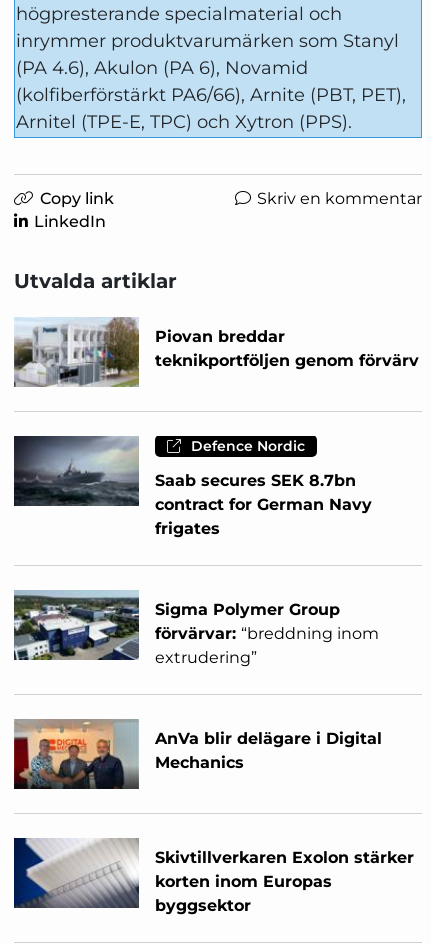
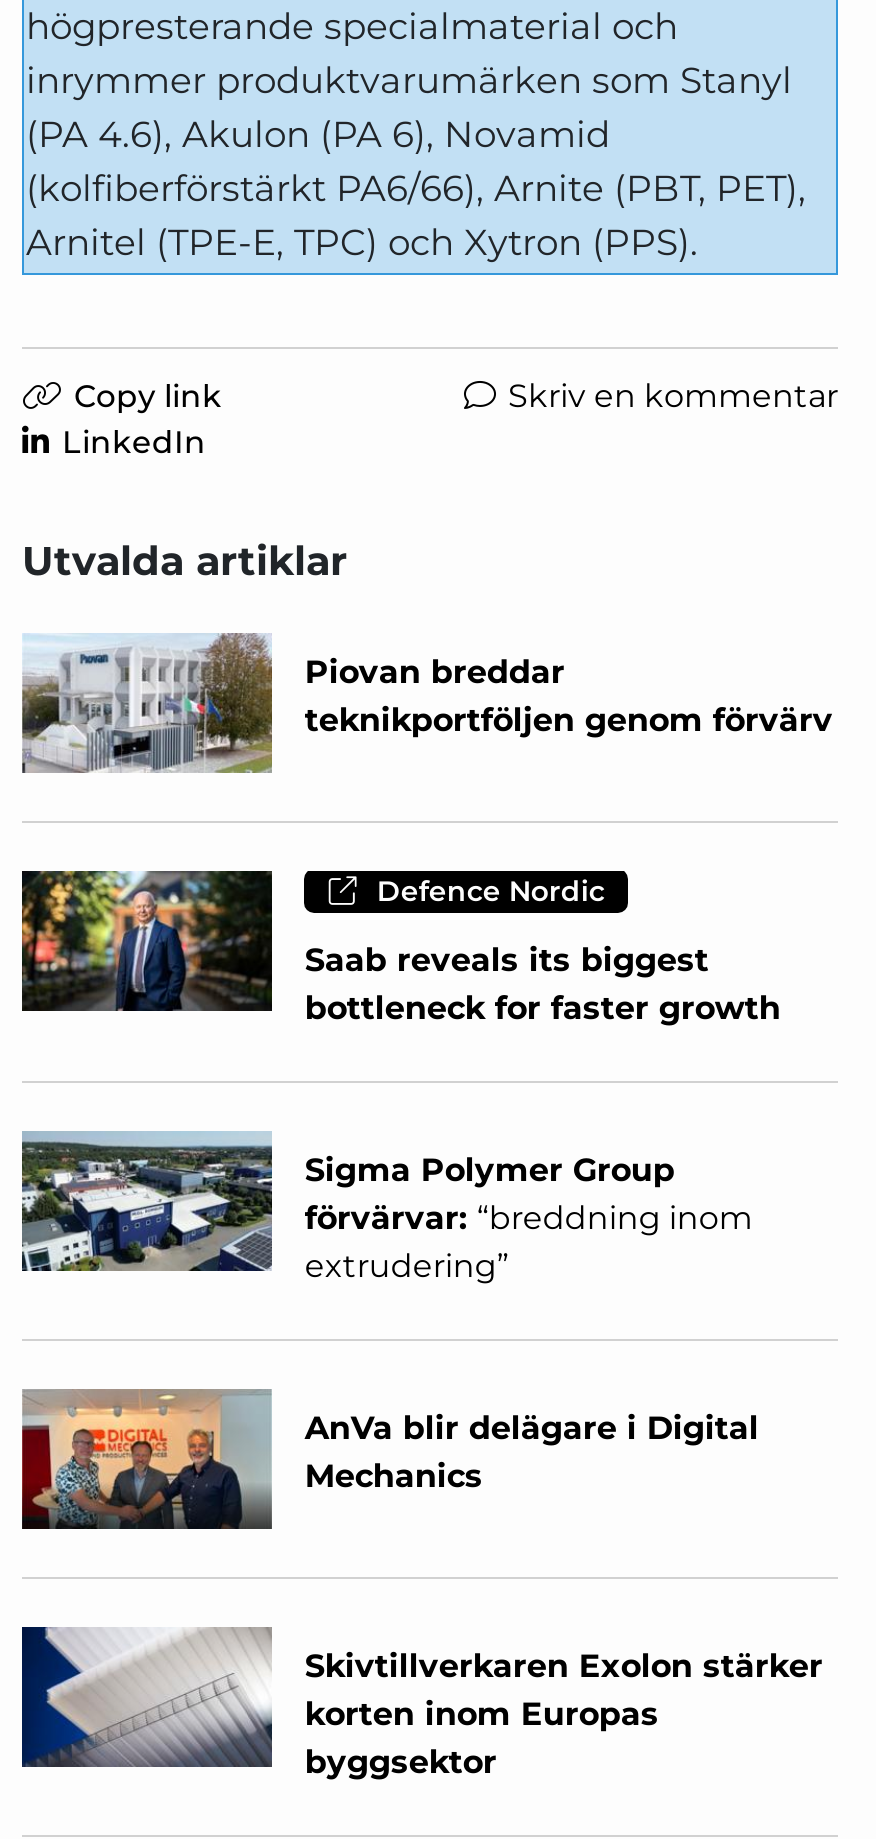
[14,435,372,538] [image] | Saab secures SEK 8.7bn | contract for German Navy | frigates -> [20,870,781,1028] [image] | Saab reveals its biggest | bottleneck for faster growth

